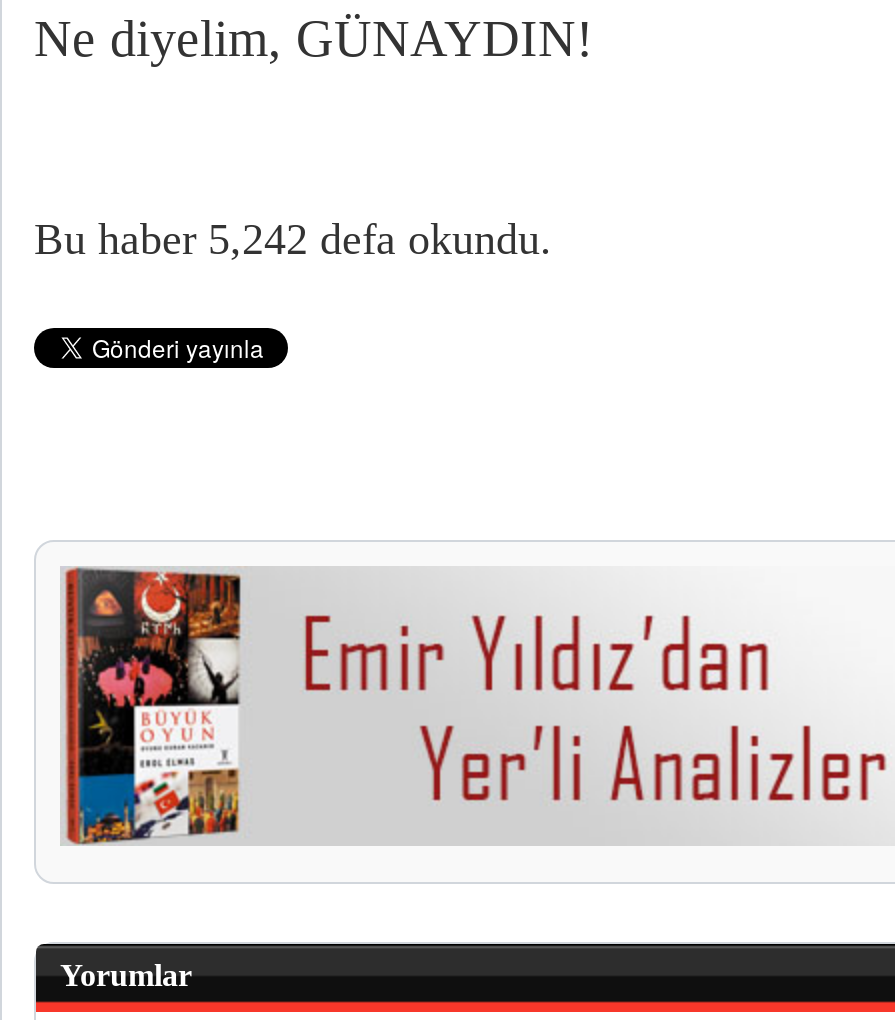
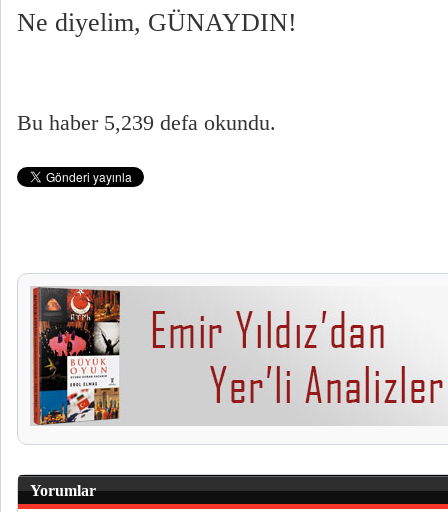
[34,216,552,264] Bu haber 5,242 defa okundu. -> [17,111,276,135] Bu haber 5,239 defa okundu.

